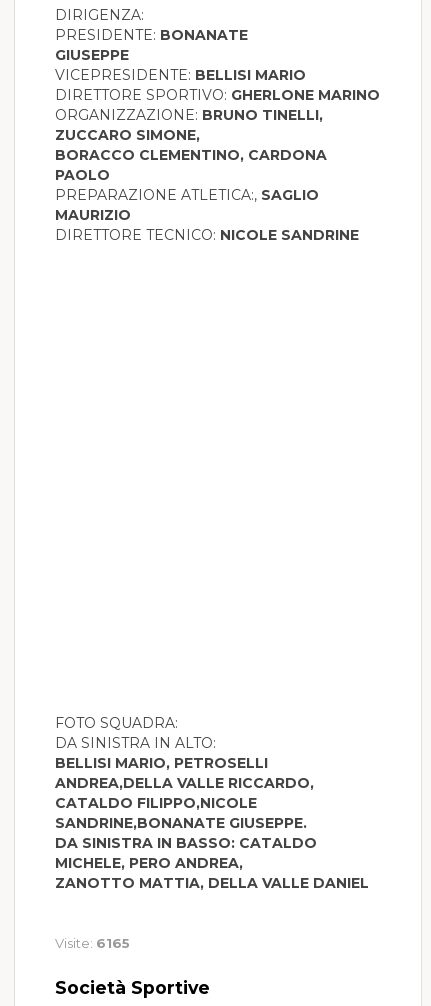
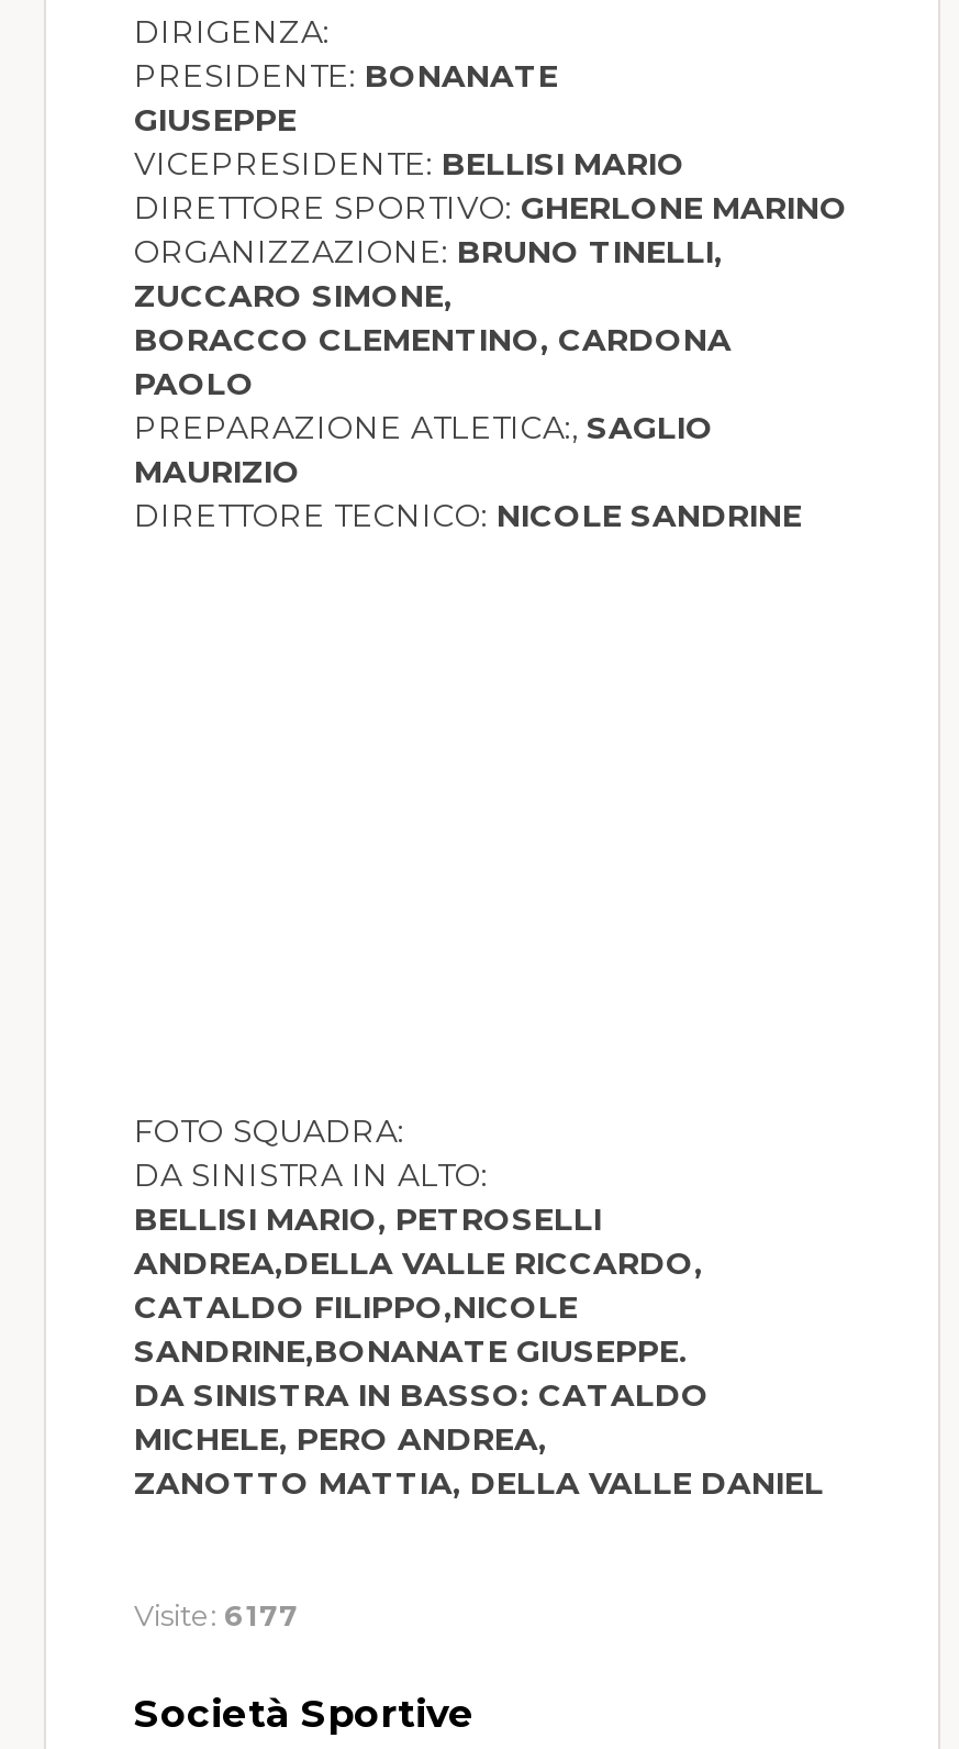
[55,935,130,951] Visite: 6165 -> [134,1597,299,1632] Visite: 6177

